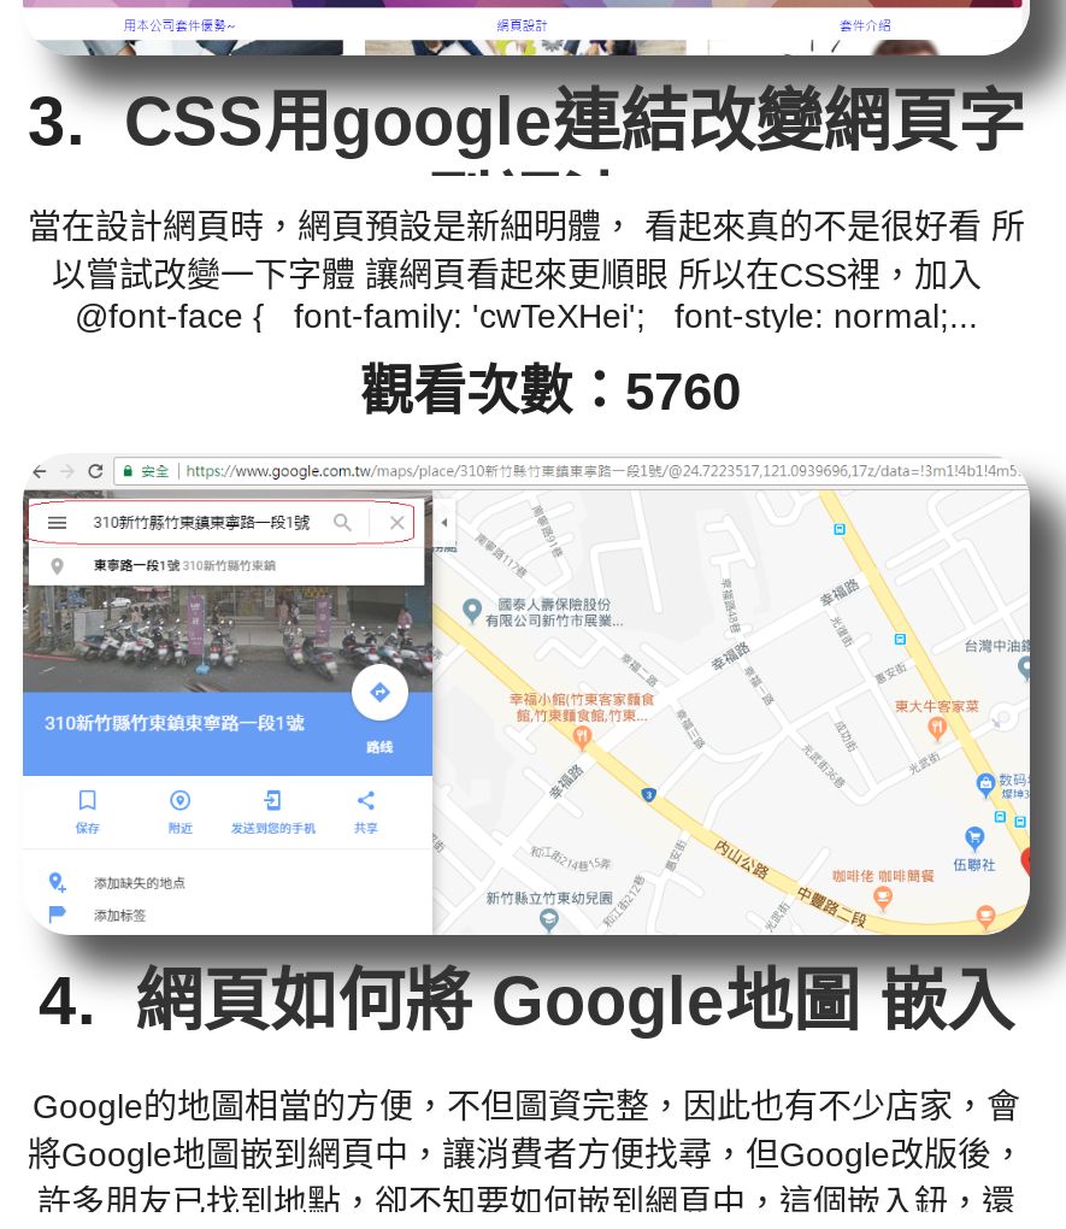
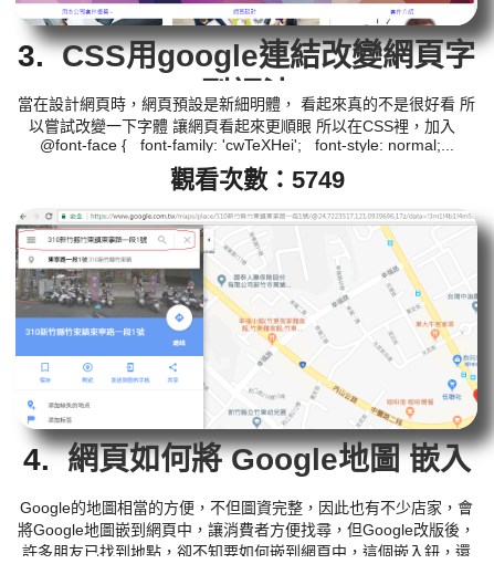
[360,362,741,422] 觀看次數：5760 -> [170,166,345,194] 觀看次數：5749

